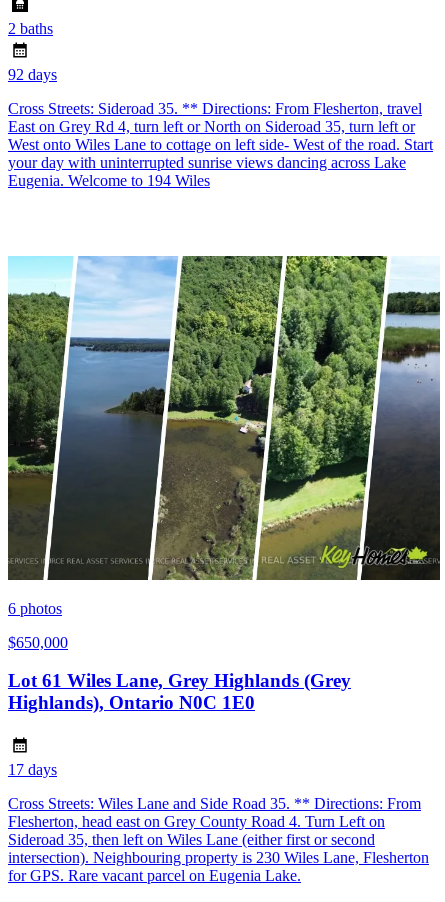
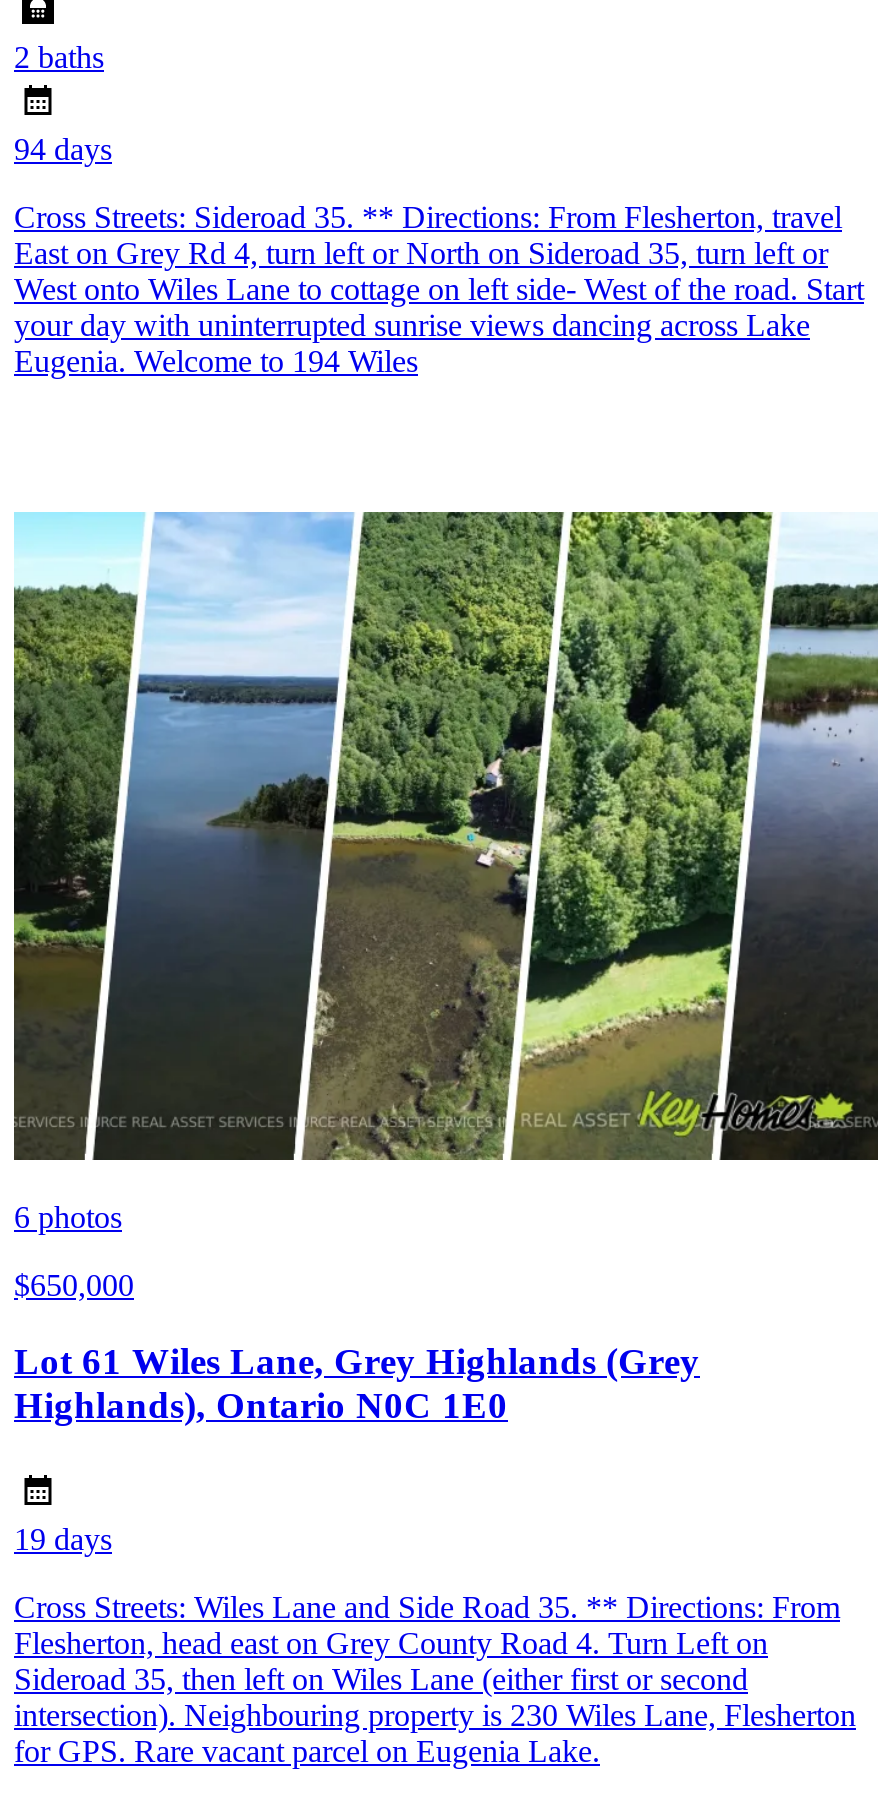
[8,66,57,83] 92 days -> [14,133,112,167] 94 days
[8,761,57,778] 17 days -> [14,1522,112,1556] 19 days

